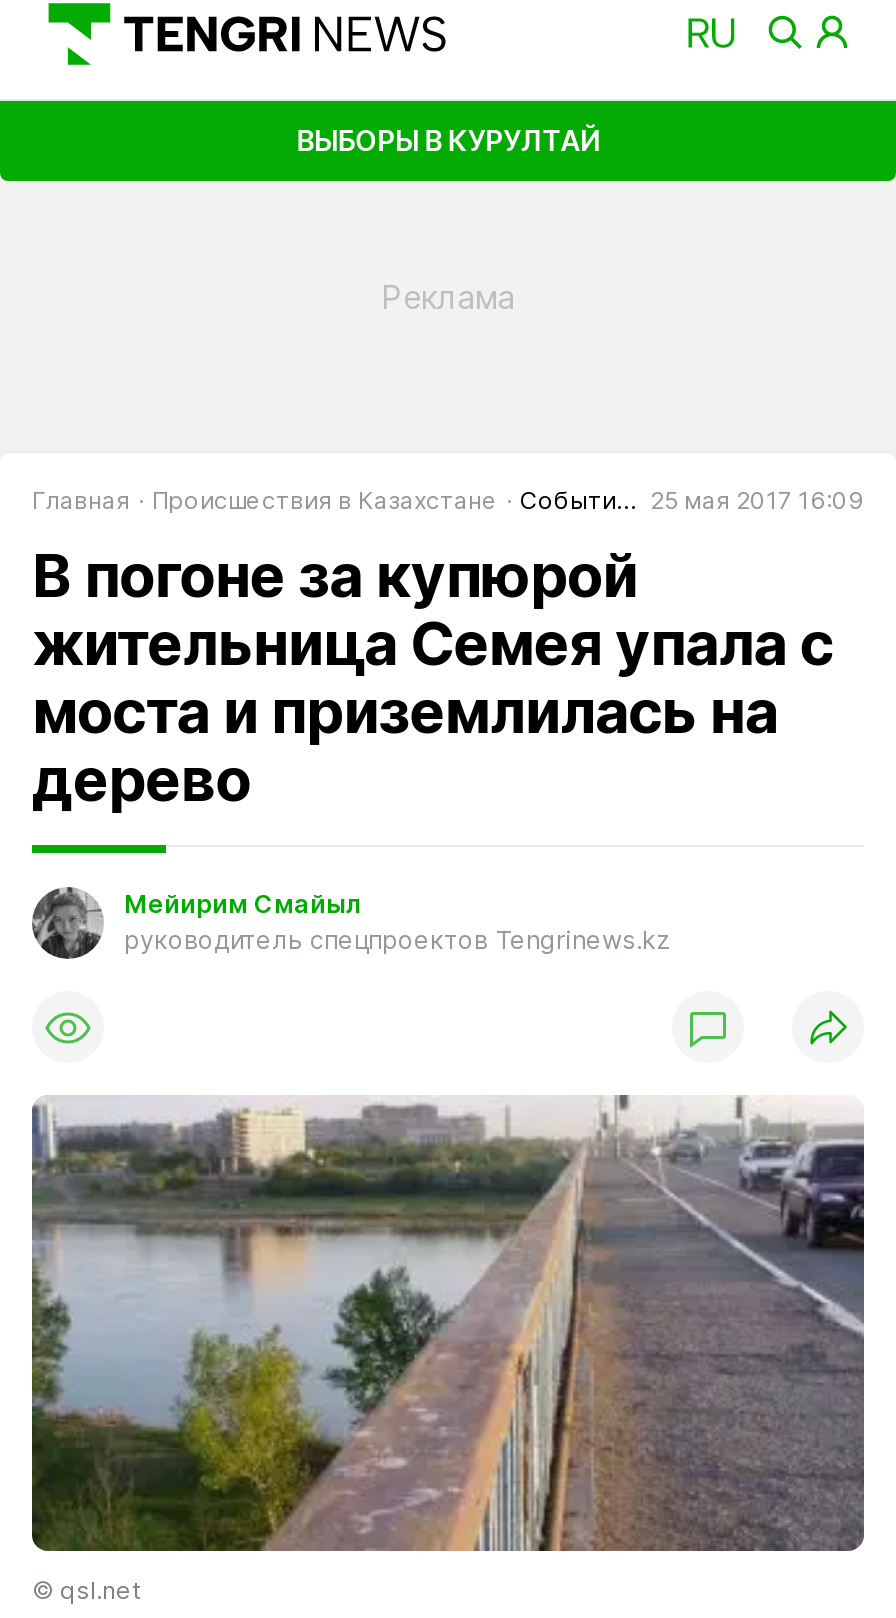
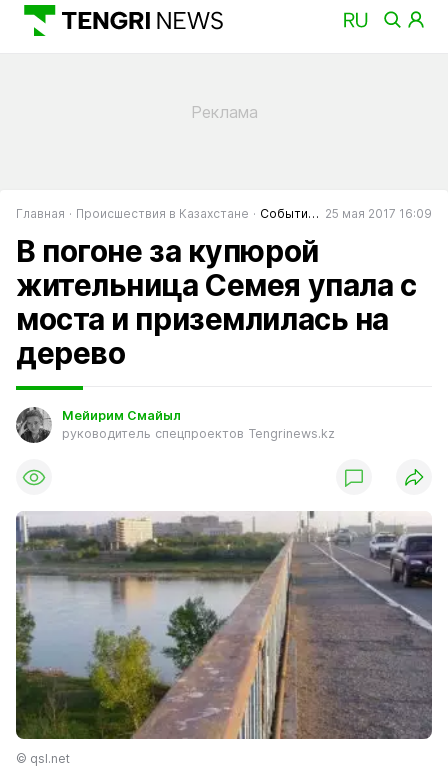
[296,122,600,156] ВЫБОРЫ В КУРУЛТАЙ -> none

